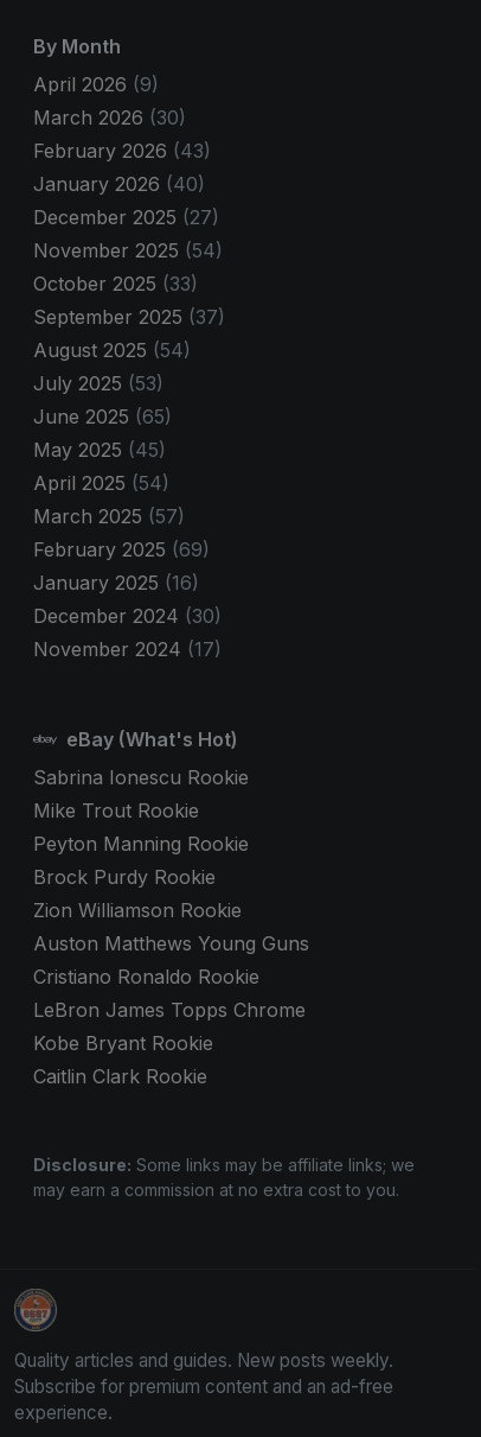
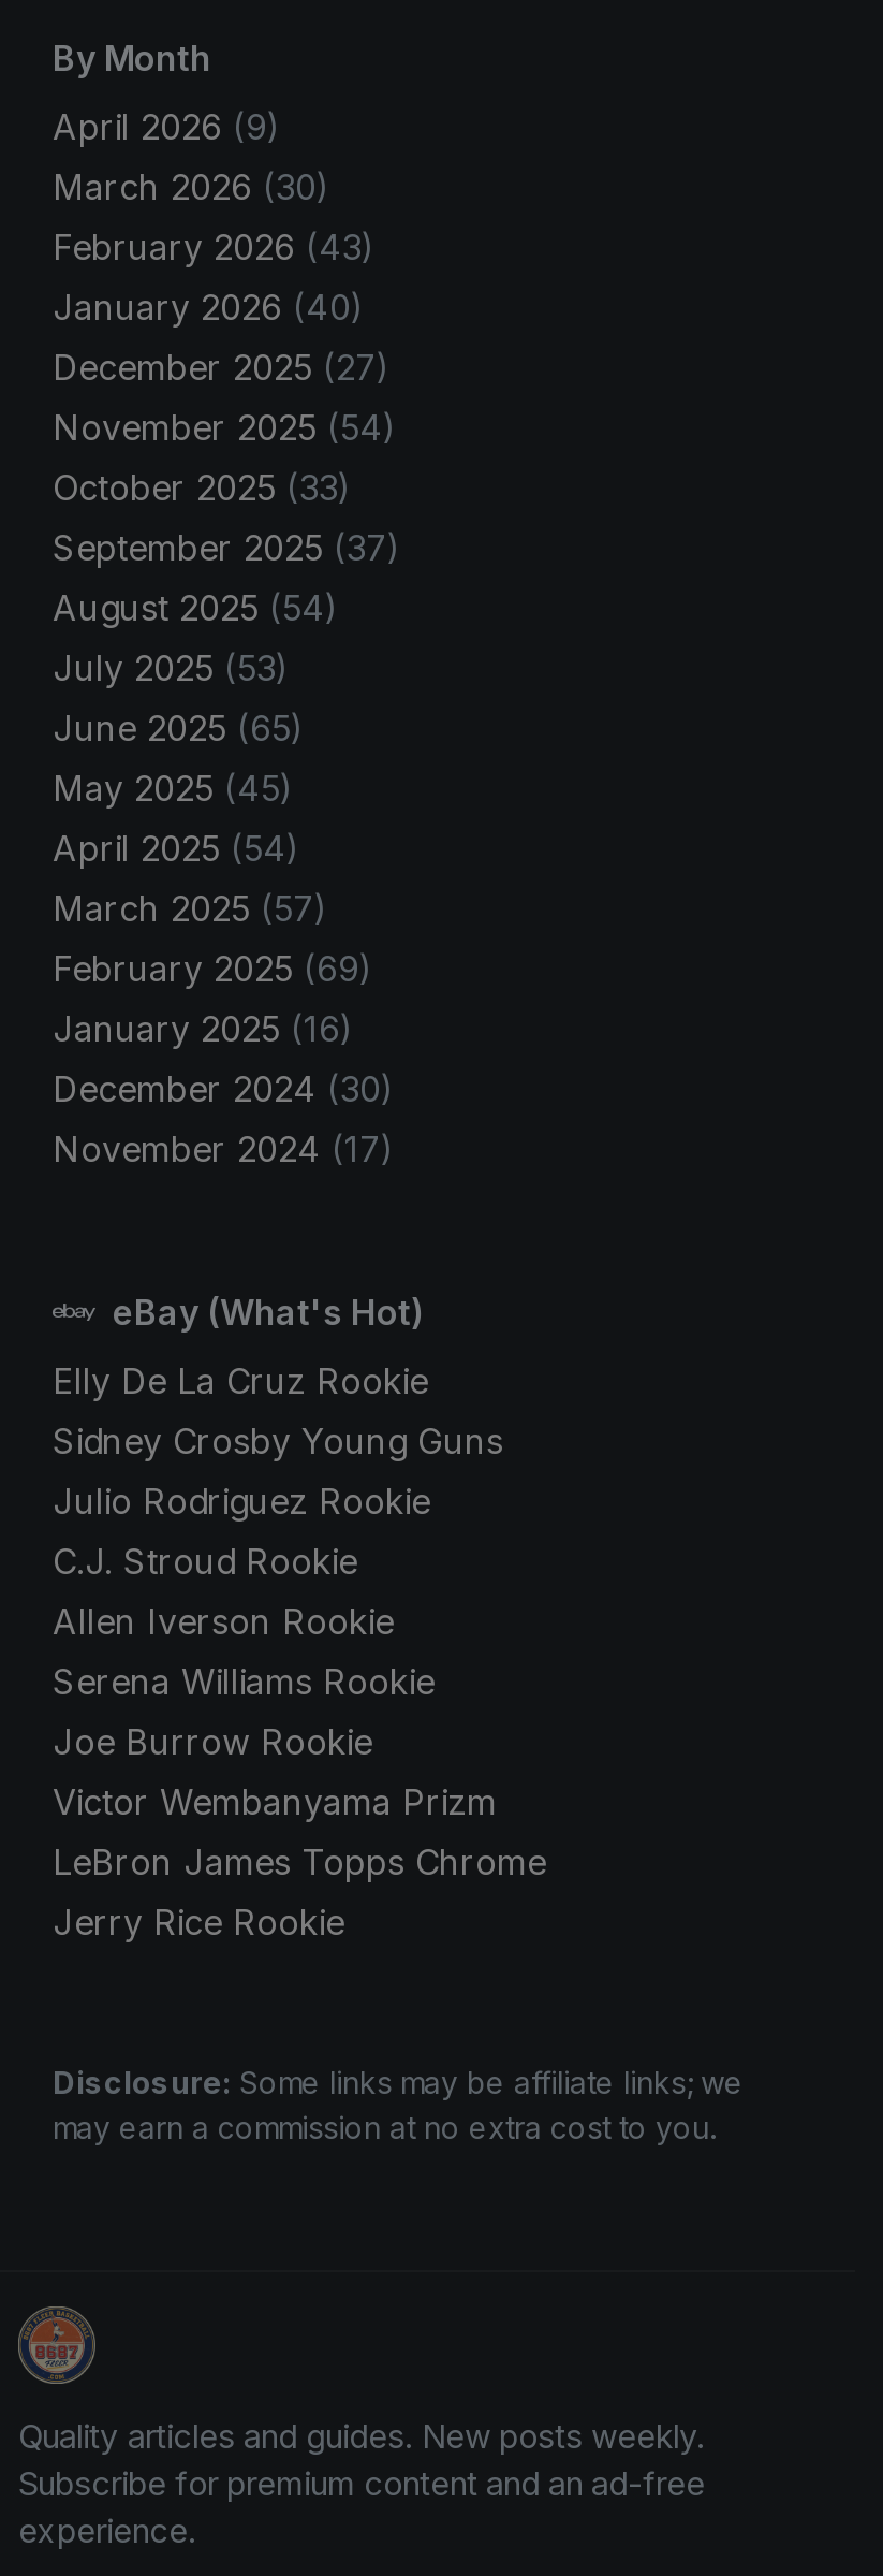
[33,765,309,988] Sabrina Ionescu Rookie | Mike Trout Rookie | Peyton Manning Rookie | Brock Purdy Rookie | Zion Williamson Rookie | Auston Matthews Young Guns | Cristiano Ronaldo Rookie -> [53,1359,503,1823] Elly De La Cruz Rookie | Sidney Crosby Young Guns | Julio Rodriguez Rookie | C.J. Stroud Rookie | Allen Iverson Rookie | Serena Williams Rookie | Joe Burrow Rookie | Victor Wembanyama Prizm
moved [33,998,306,1022] -> [53,1840,546,1883]: LeBron James Topps Chrome
[33,1031,213,1088] Kobe Bryant Rookie | Caitlin Clark Rookie -> [53,1900,344,1943] Jerry Rice Rookie

